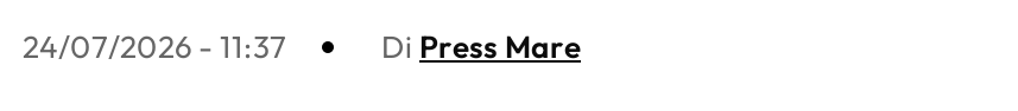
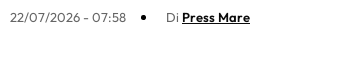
[23,27,286,64] 24/07/2026 - 11:37 -> [10,9,126,25] 22/07/2026 - 07:58

